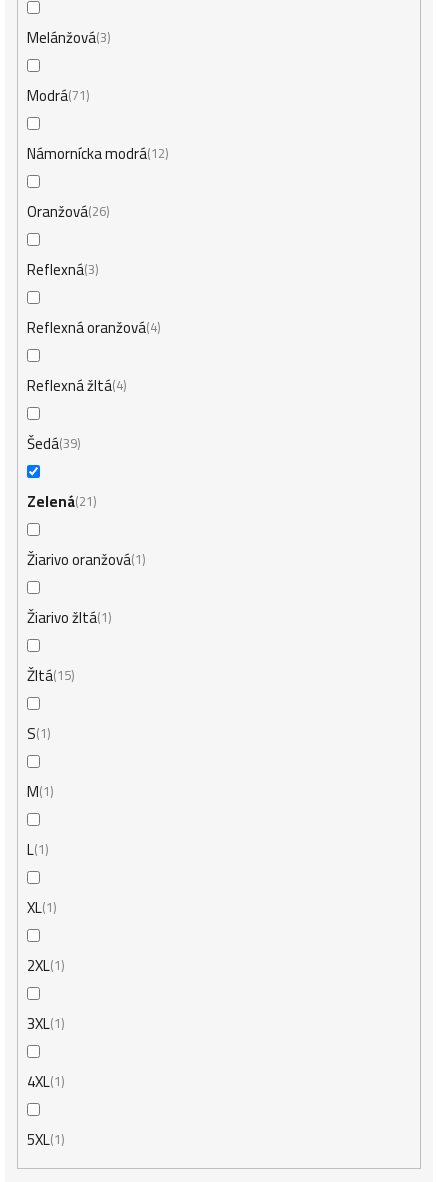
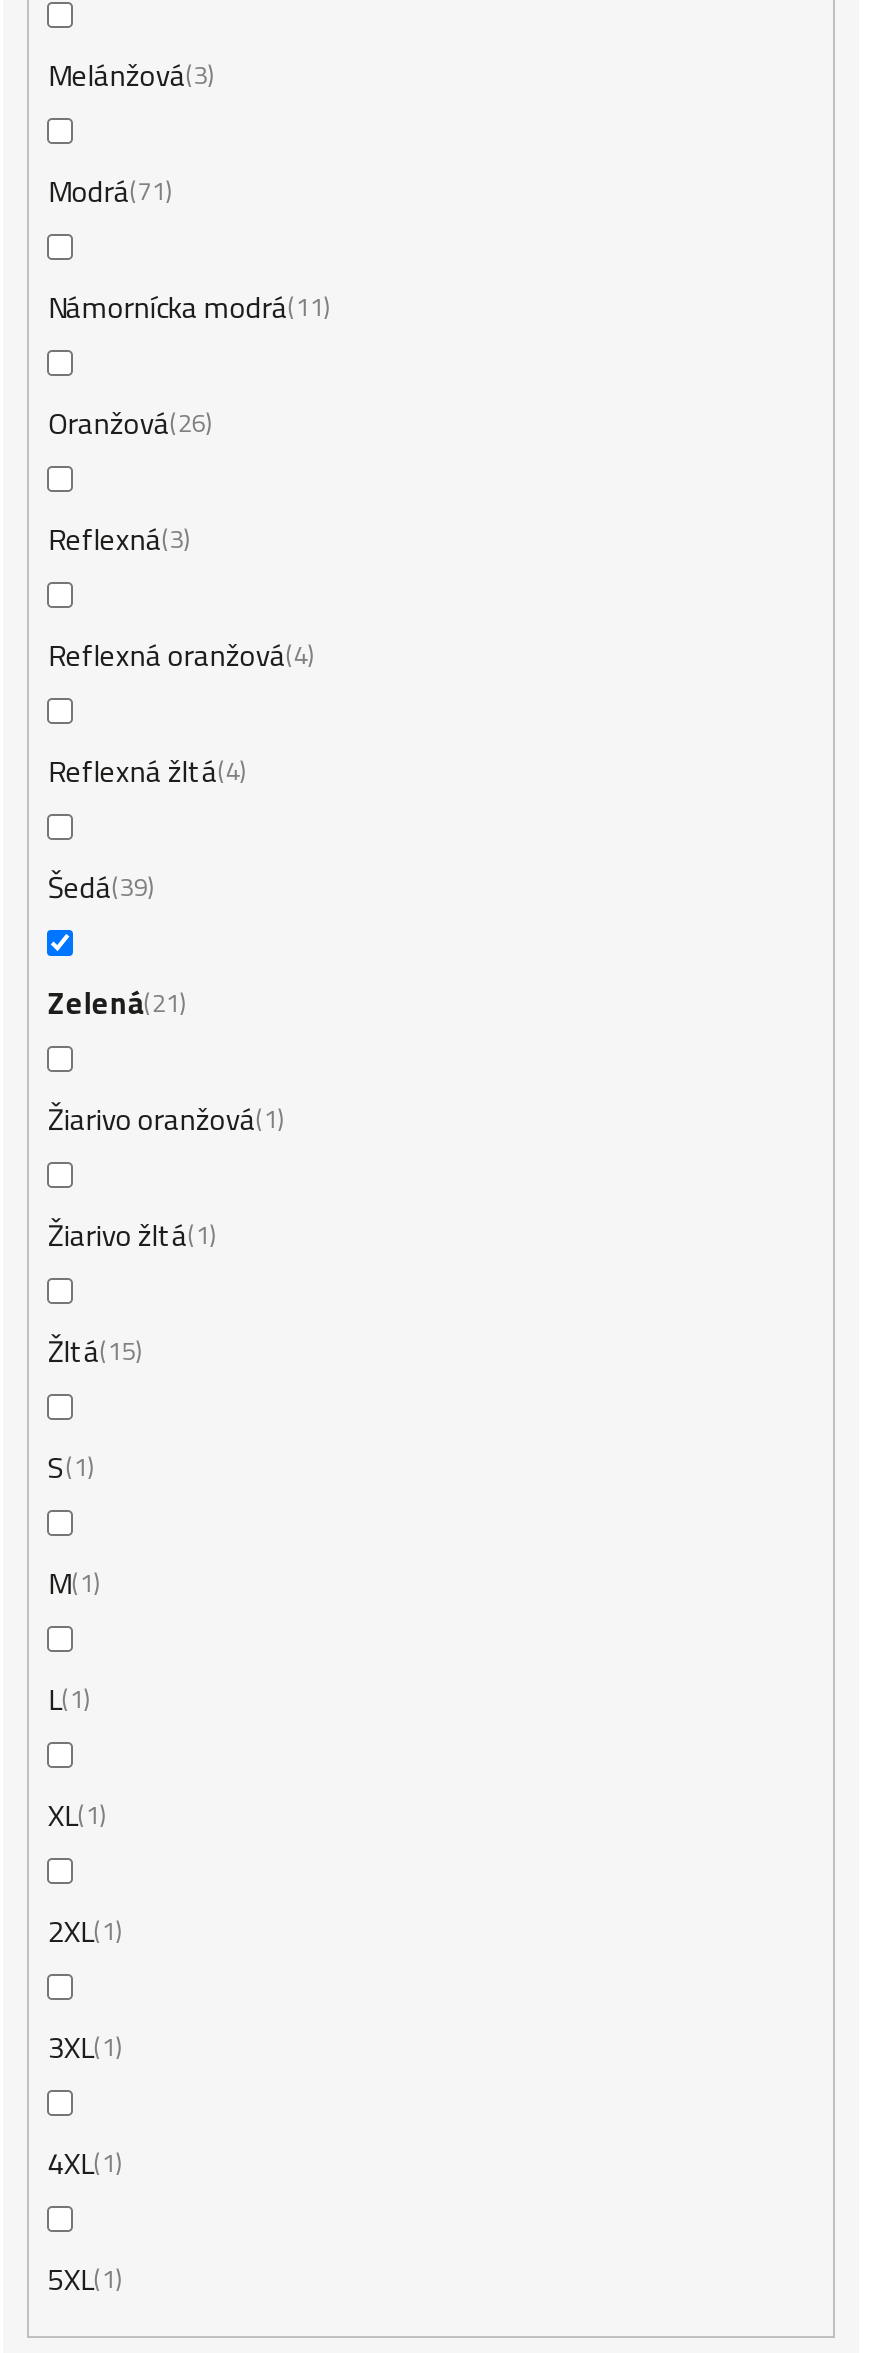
[27,138,165,167] Námornícka modrá 12 -> [48,277,324,335] Námornícka modrá 11

